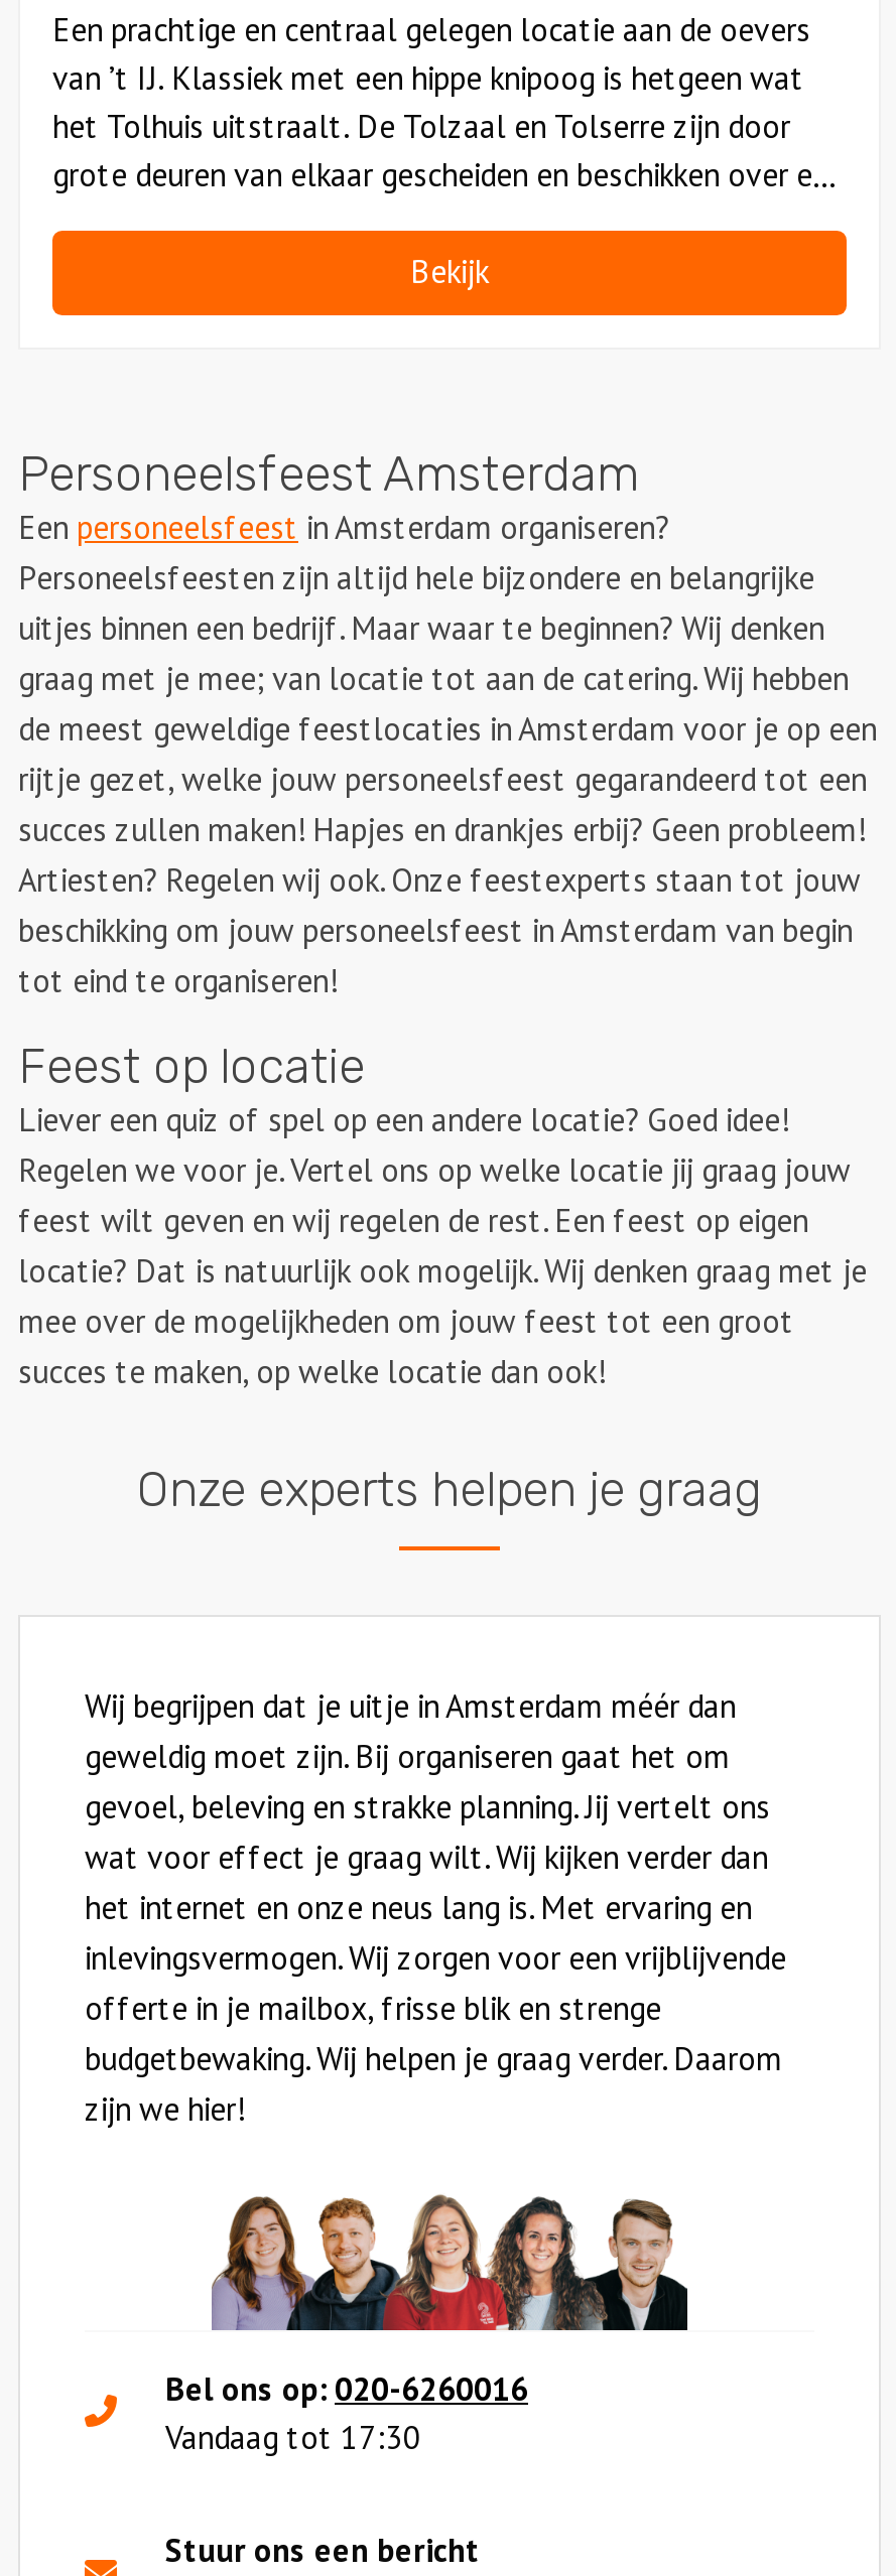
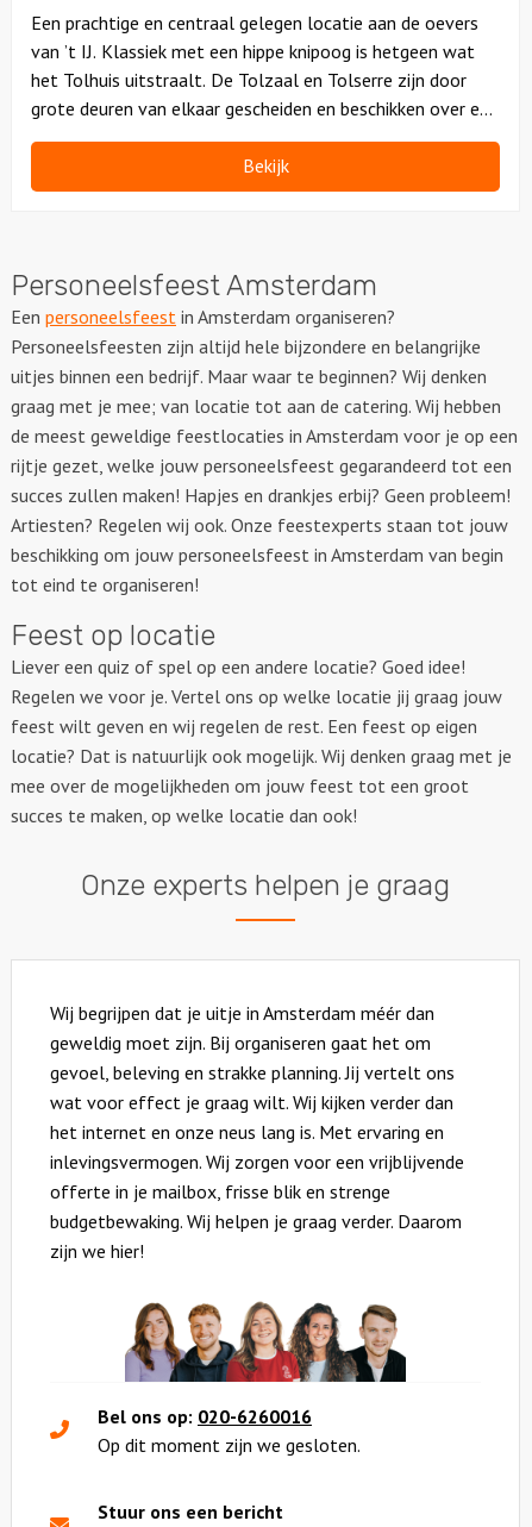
[165,2418,421,2458] Vandaag tot 17:30 -> [98,1433,361,1457] Op dit moment zijn we gesloten.

